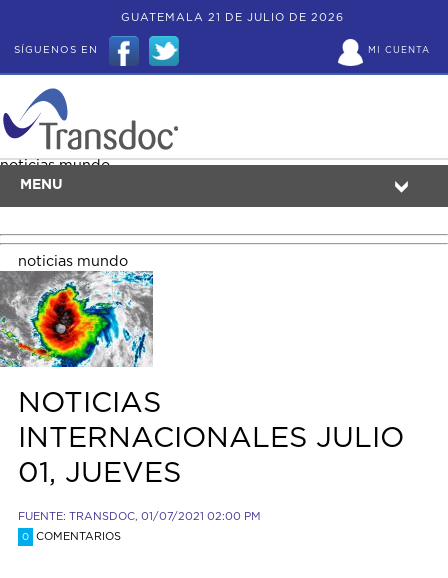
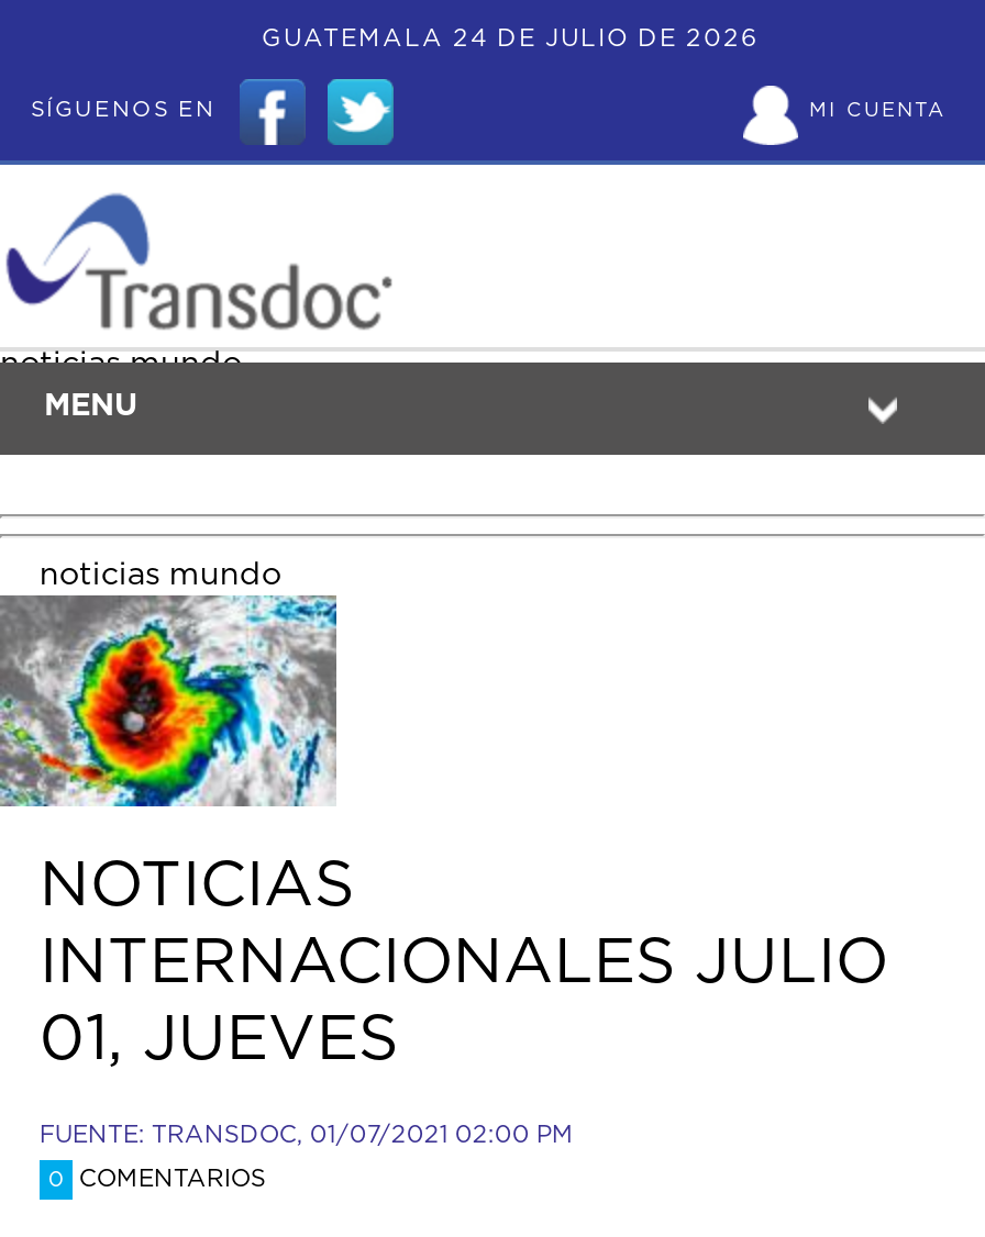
[120,12,343,23] GUATEMALA 21 DE JULIO DE 2026 -> [262,26,759,51] GUATEMALA 24 DE JULIO DE 2026

